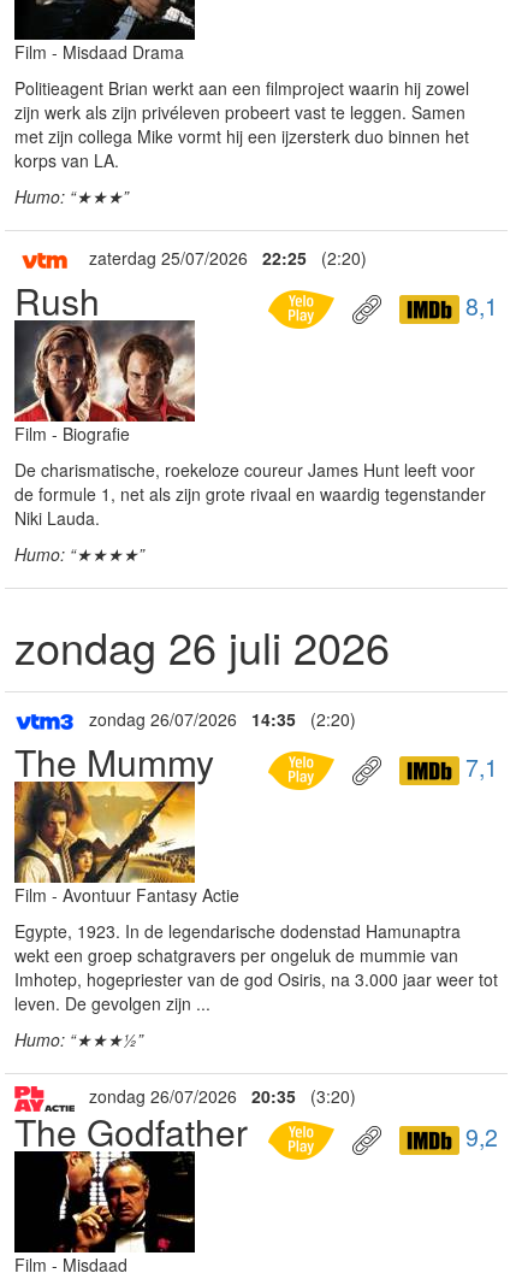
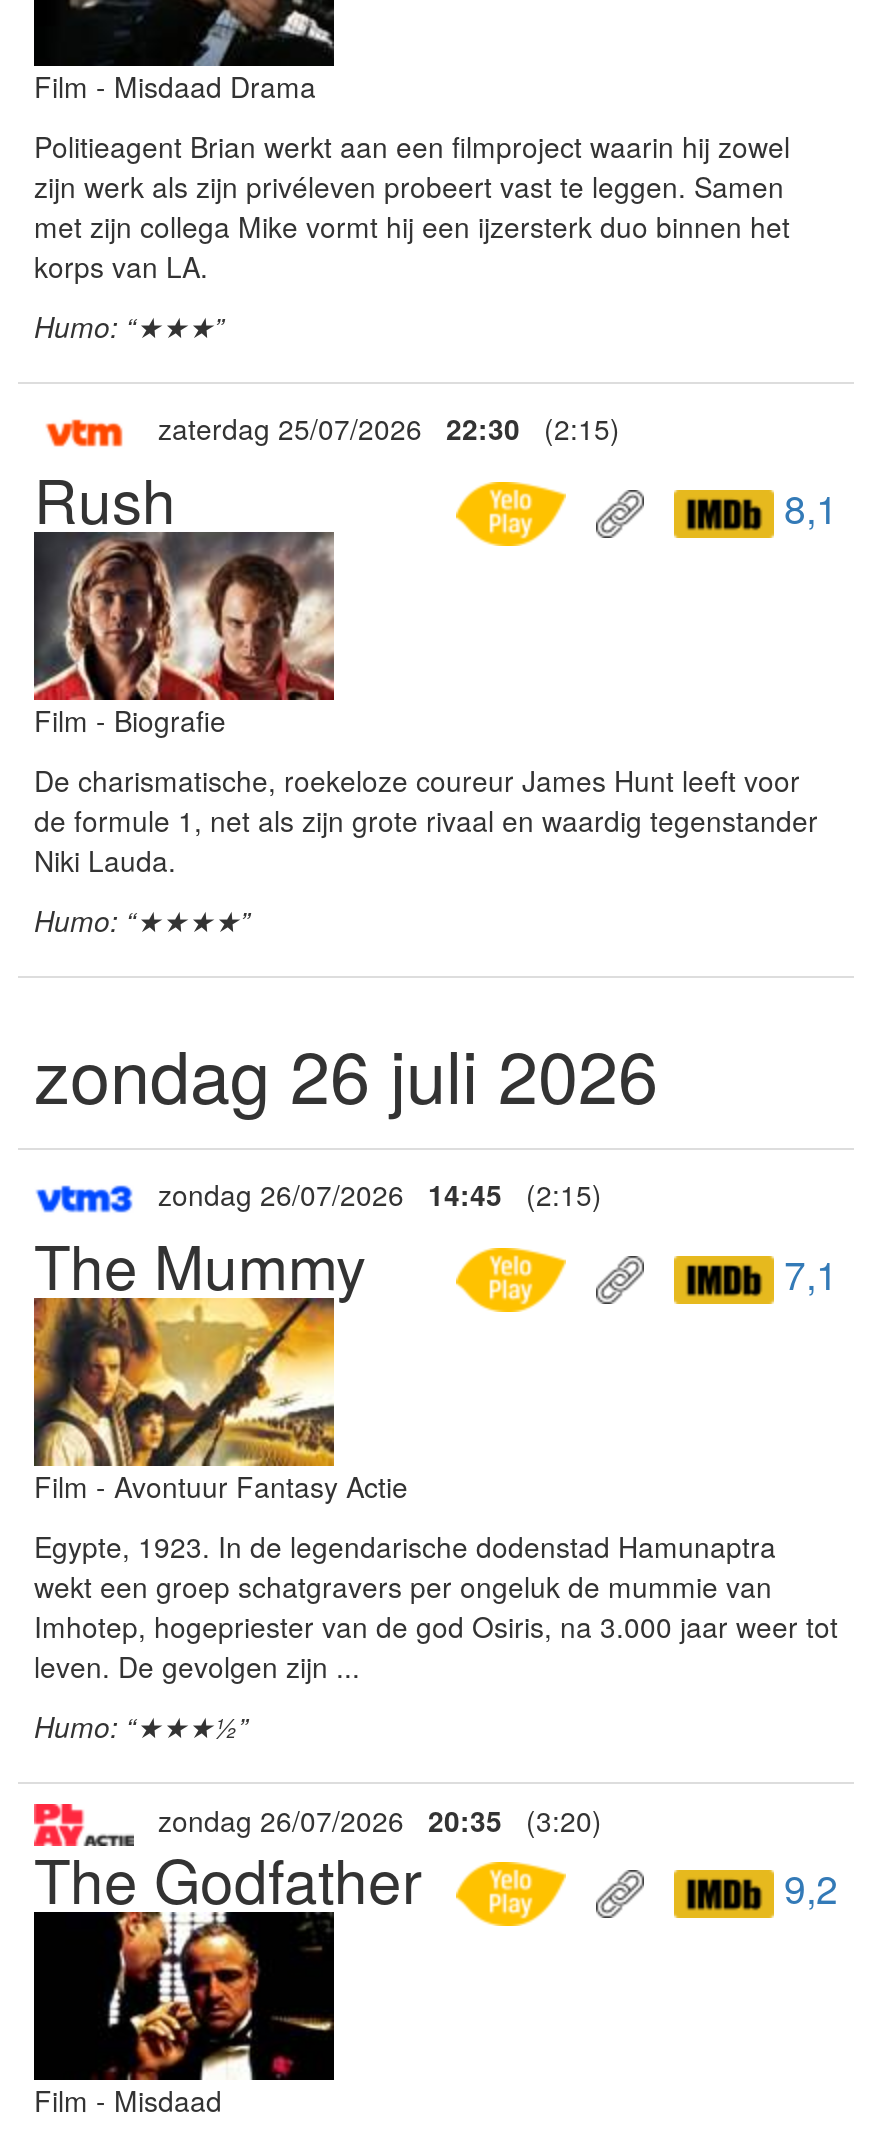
[75,246,367,270] zaterdag 25/07/2026 22:25 (2:20) -> [134,408,620,448] zaterdag 25/07/2026 22:30 (2:15)
[75,707,356,731] zondag 26/07/2026 14:35 (2:20) -> [134,1174,602,1214] zondag 26/07/2026 14:45 (2:15)

